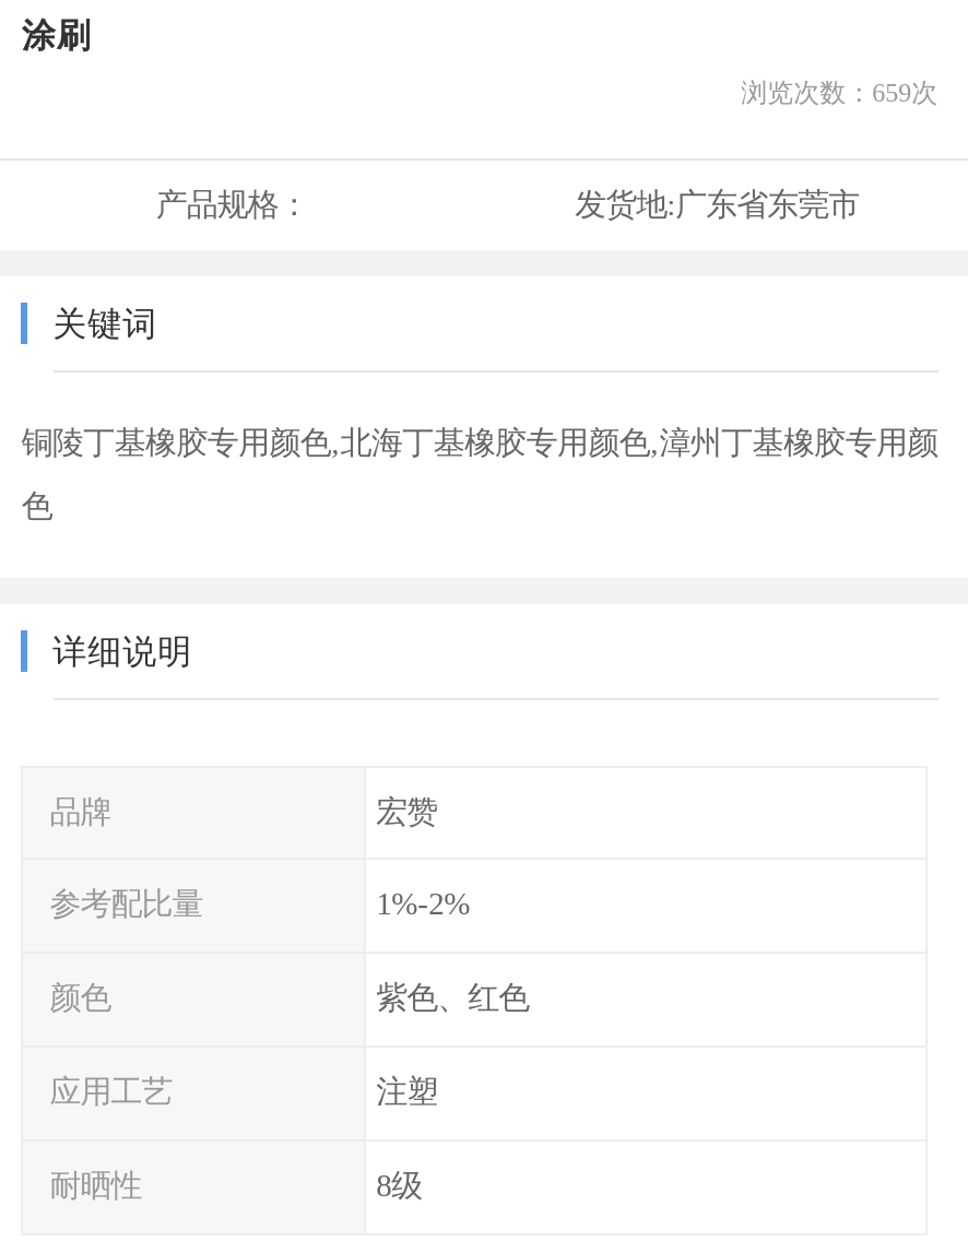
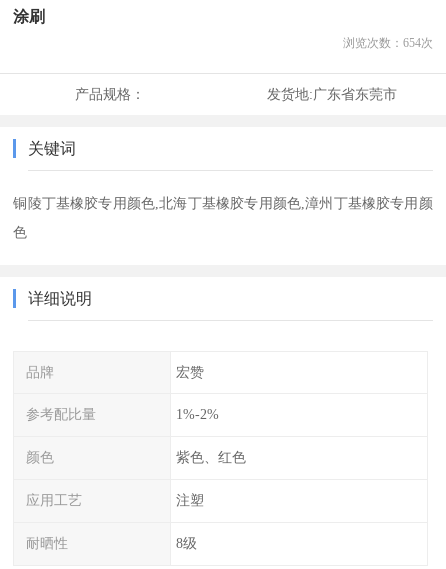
[741,77,938,107] 浏览次数：659次 -> [343,36,433,50] 浏览次数：654次

